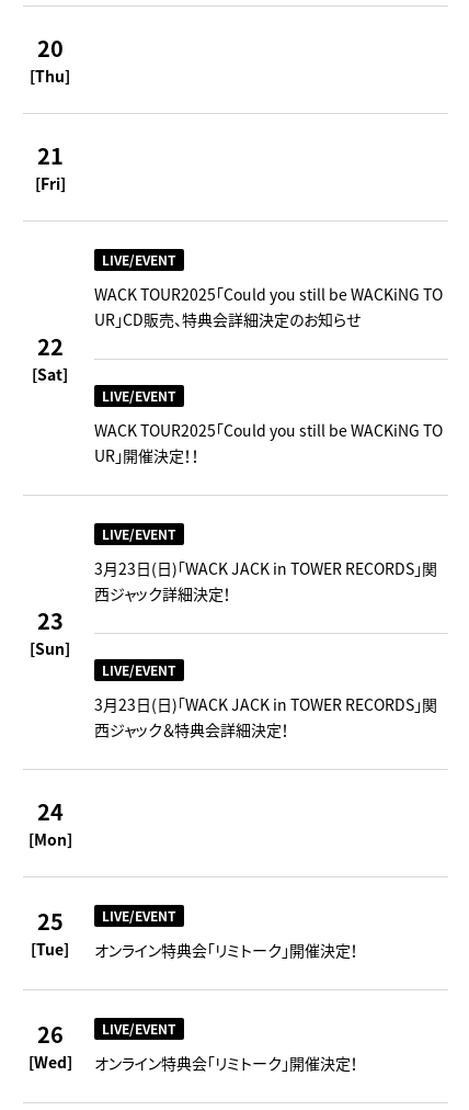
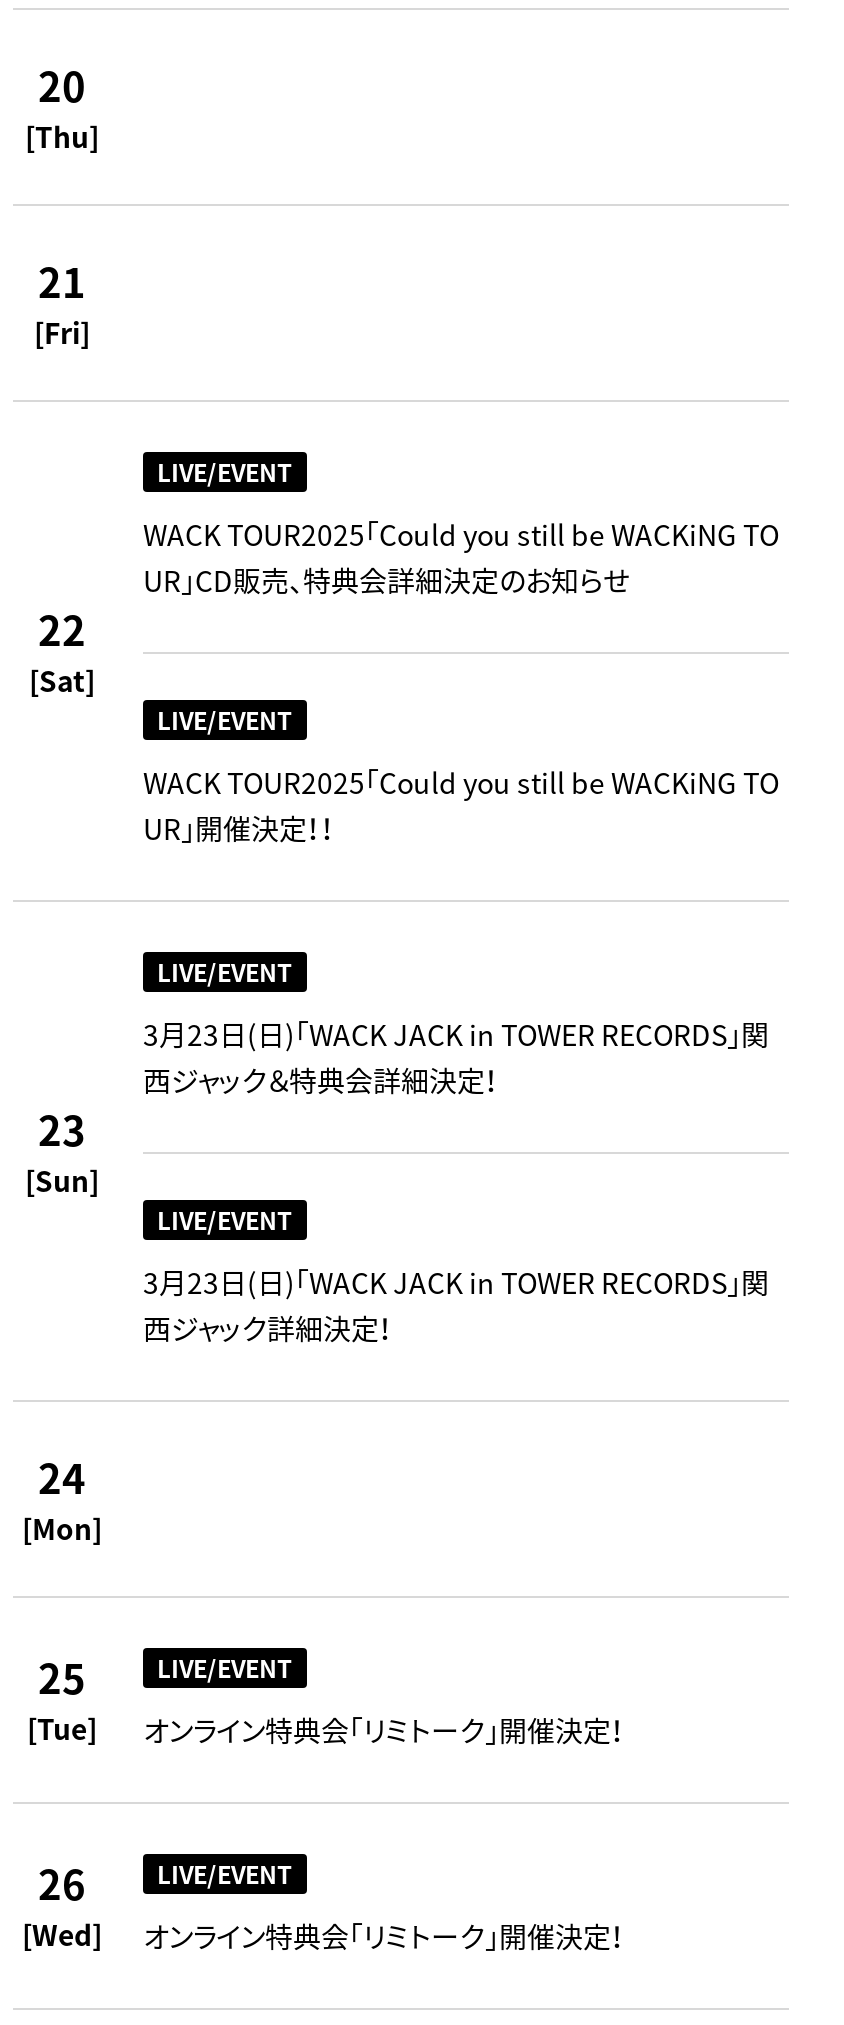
moved [94,582,231,604] -> [143,1308,393,1348]: 西ジャック詳細決定！
moved [94,718,289,740] -> [143,1060,499,1100]: 西ジャック＆特典会詳細決定！

